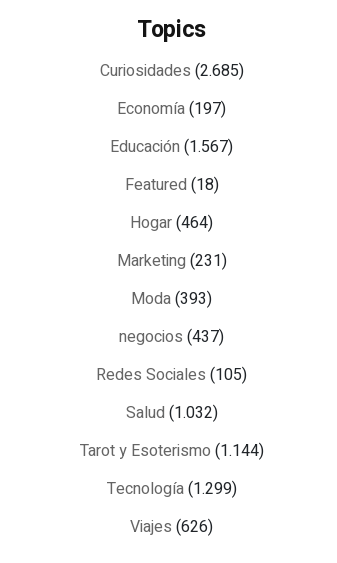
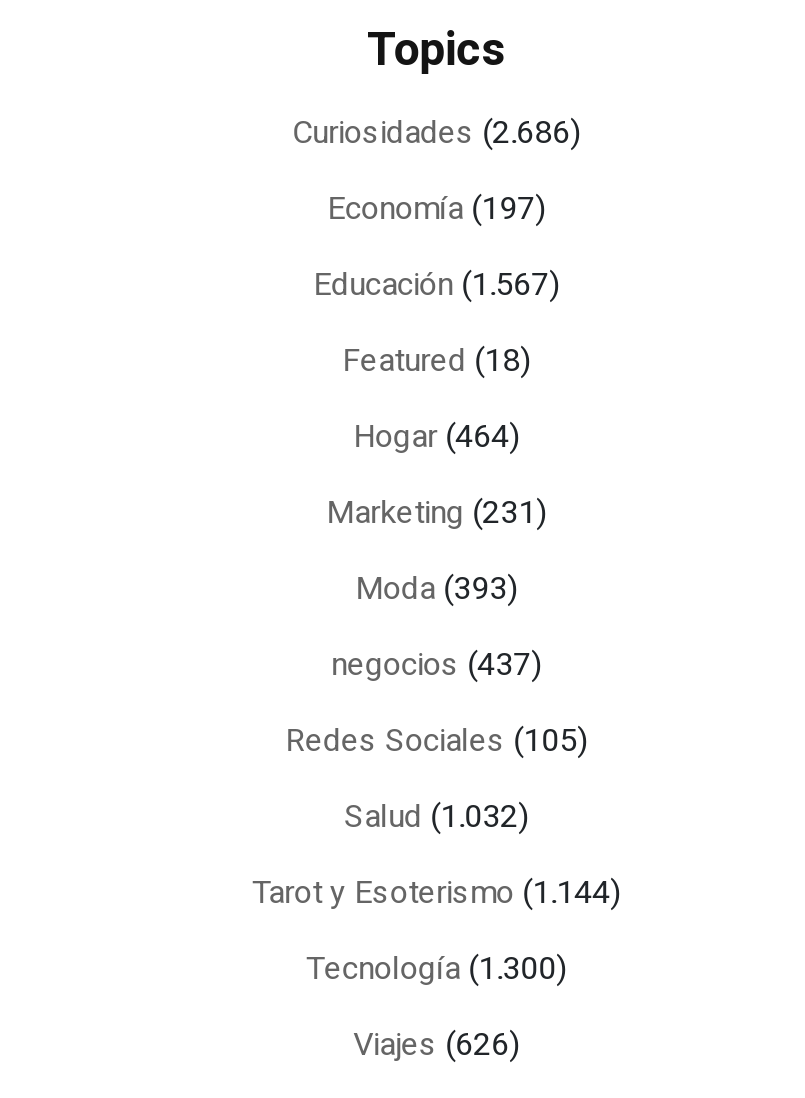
[100,59,244,83] Curiosidades (2.685) -> [292,109,580,157] Curiosidades (2.686)
[107,477,237,501] Tecnología (1.299) -> [306,945,566,993] Tecnología (1.300)

